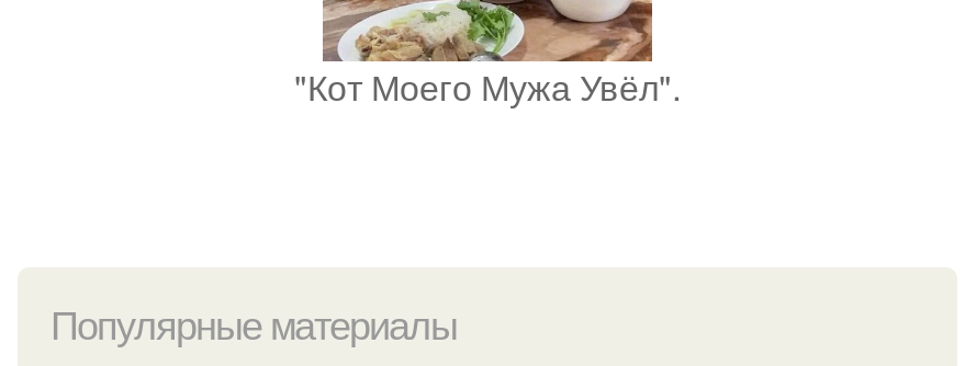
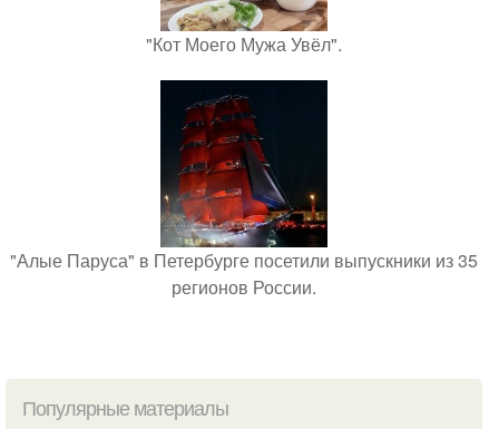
none -> [10,79,478,300] [image] | "Алые Паруса" в Петербурге посетили выпускники из 35 | регионов России.

